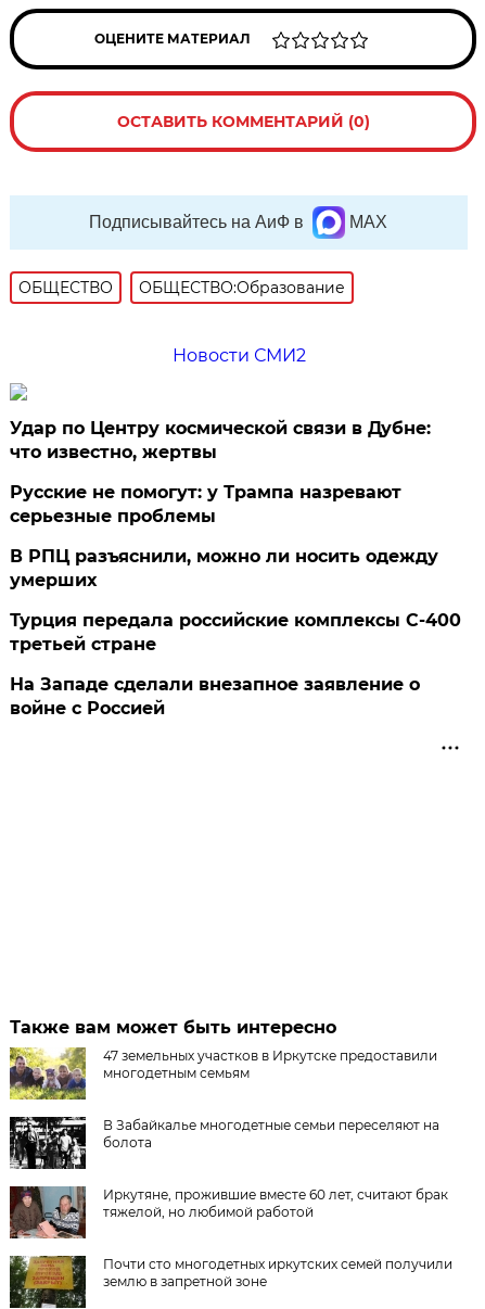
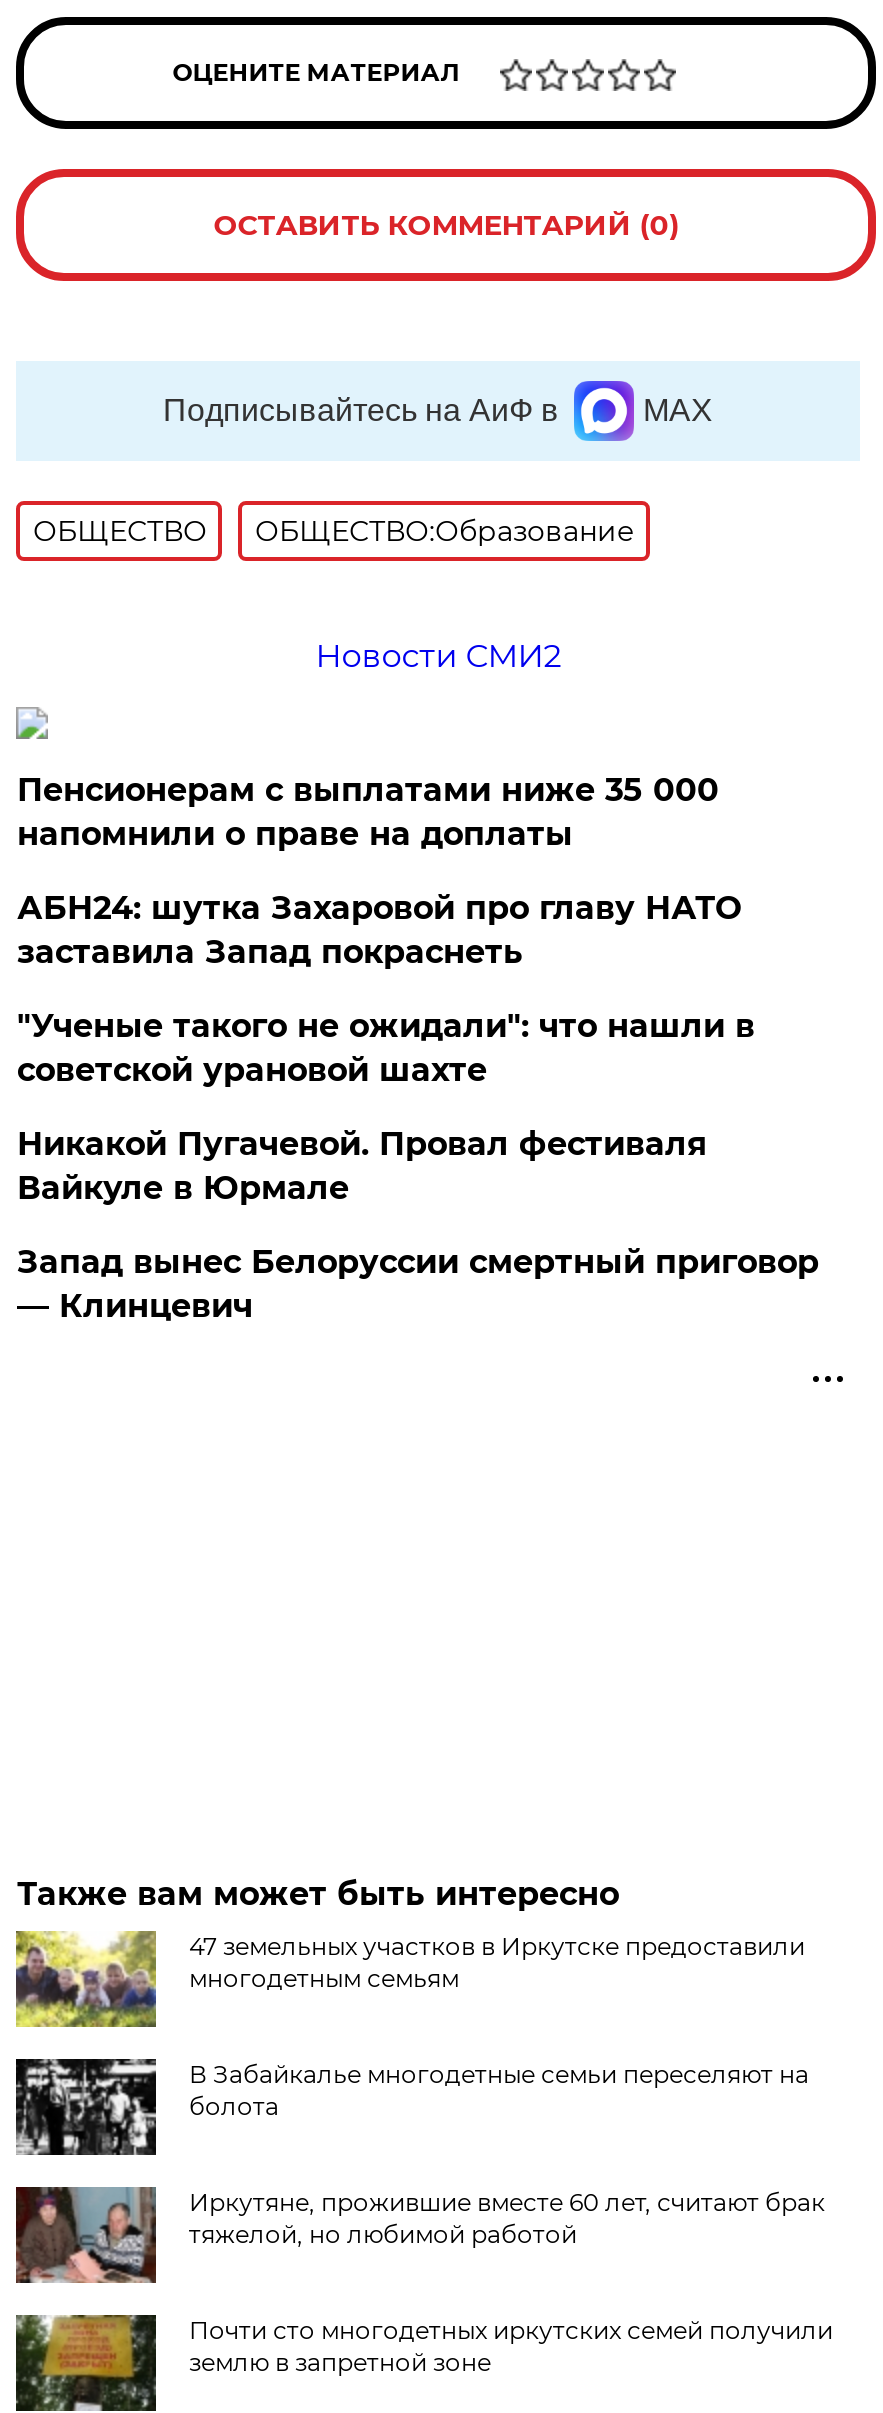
[10,418,431,462] Удар по Центру космической связи в Дубне: | что известно, жертвы -> [17,771,719,853] Пенсионерам с выплатами ниже 35 000 | напомнили о праве на доплаты
[10,482,402,526] Русские не помогут: у Трампа назревают | серьезные проблемы -> [17,889,741,971] АБН24: шутка Захаровой про главу НАТО | заставила Запад покраснеть
[10,546,439,590] В РПЦ разъяснили, можно ли носить одежду | умерших -> [17,1007,755,1089] "Ученые такого не ожидали": что нашли в | советской урановой шахте
[10,610,462,654] Турция передала российские комплексы С-400 | третьей стране -> [17,1125,707,1207] Никакой Пугачевой. Провал фестиваля | Вайкуле в Юрмале
[10,674,420,718] На Западе сделали внезапное заявление о | войне с Россией -> [17,1243,819,1325] Запад вынес Белоруссии смертный приговор | — Клинцевич

